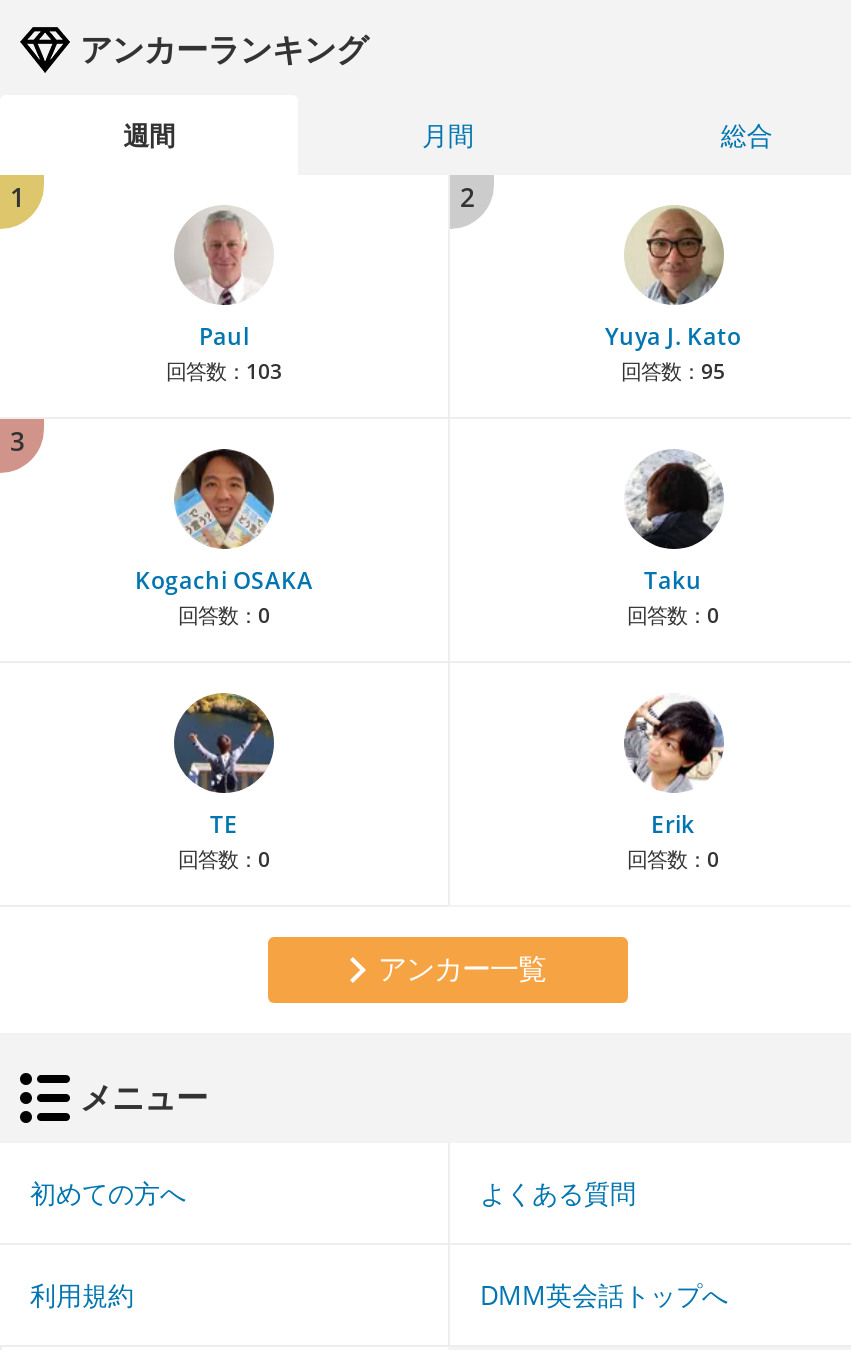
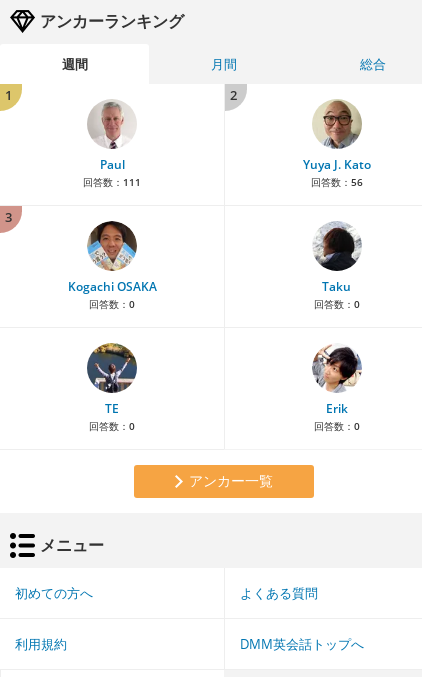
[166,357,282,385] 回答数：103 -> [83,175,141,189] 回答数：111
[621,357,725,385] 回答数：95 -> [310,175,362,189] 回答数：56

